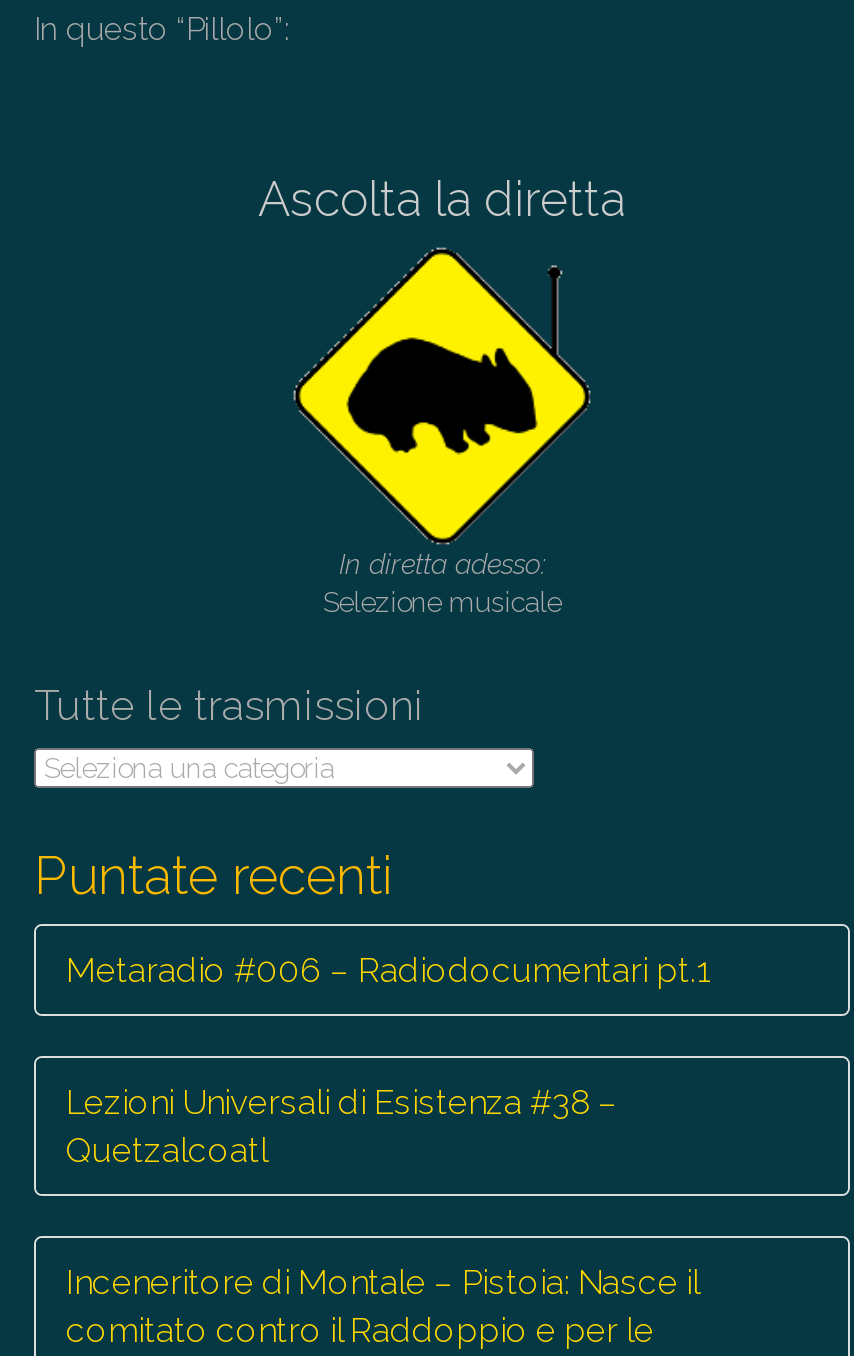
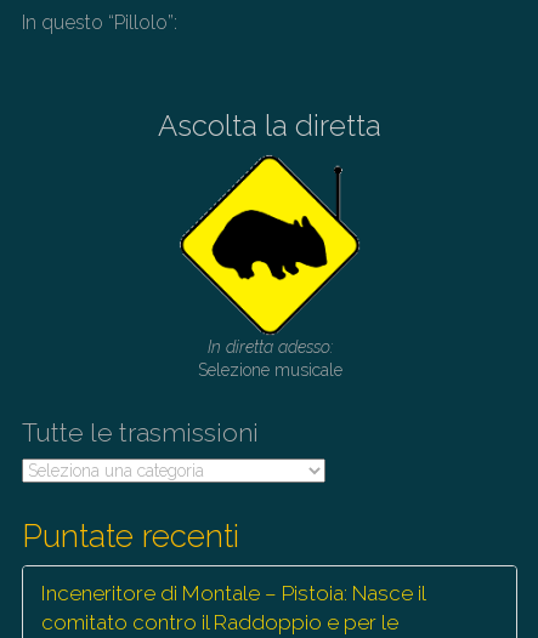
[66,950,708,1170] Metaradio #006 – Radiodocumentari pt.1 | Lezioni Universali di Esistenza #38 – | Quetzalcoatl -> none

